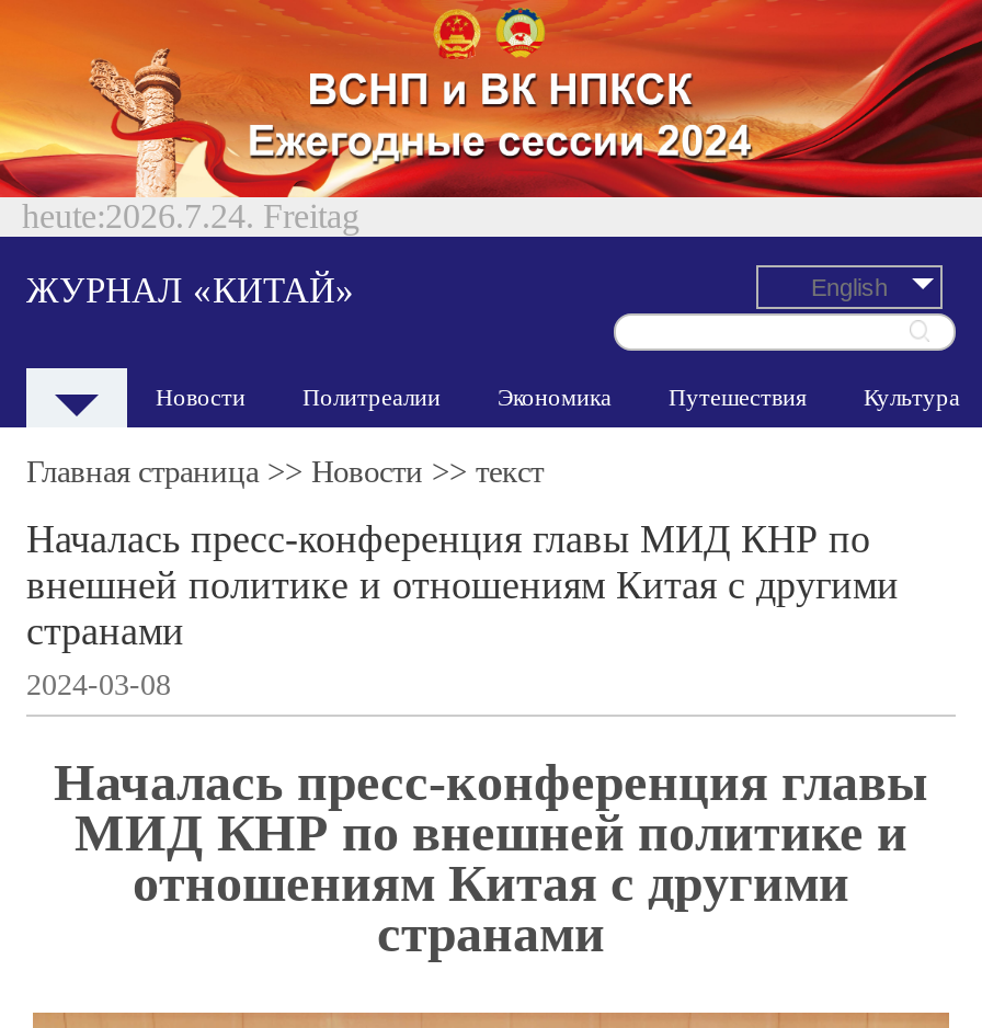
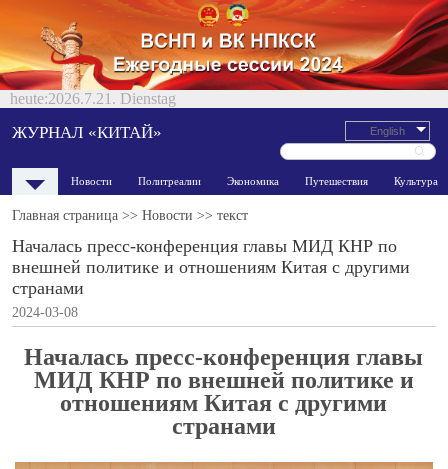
[22,197,359,234] heute:2026.7.24. Freitag -> [10,90,176,107] heute:2026.7.21. Dienstag

